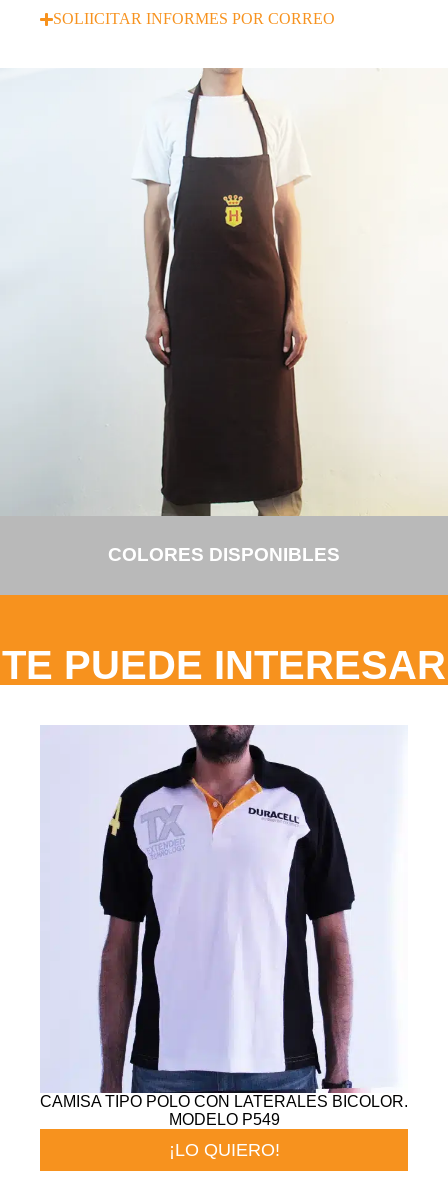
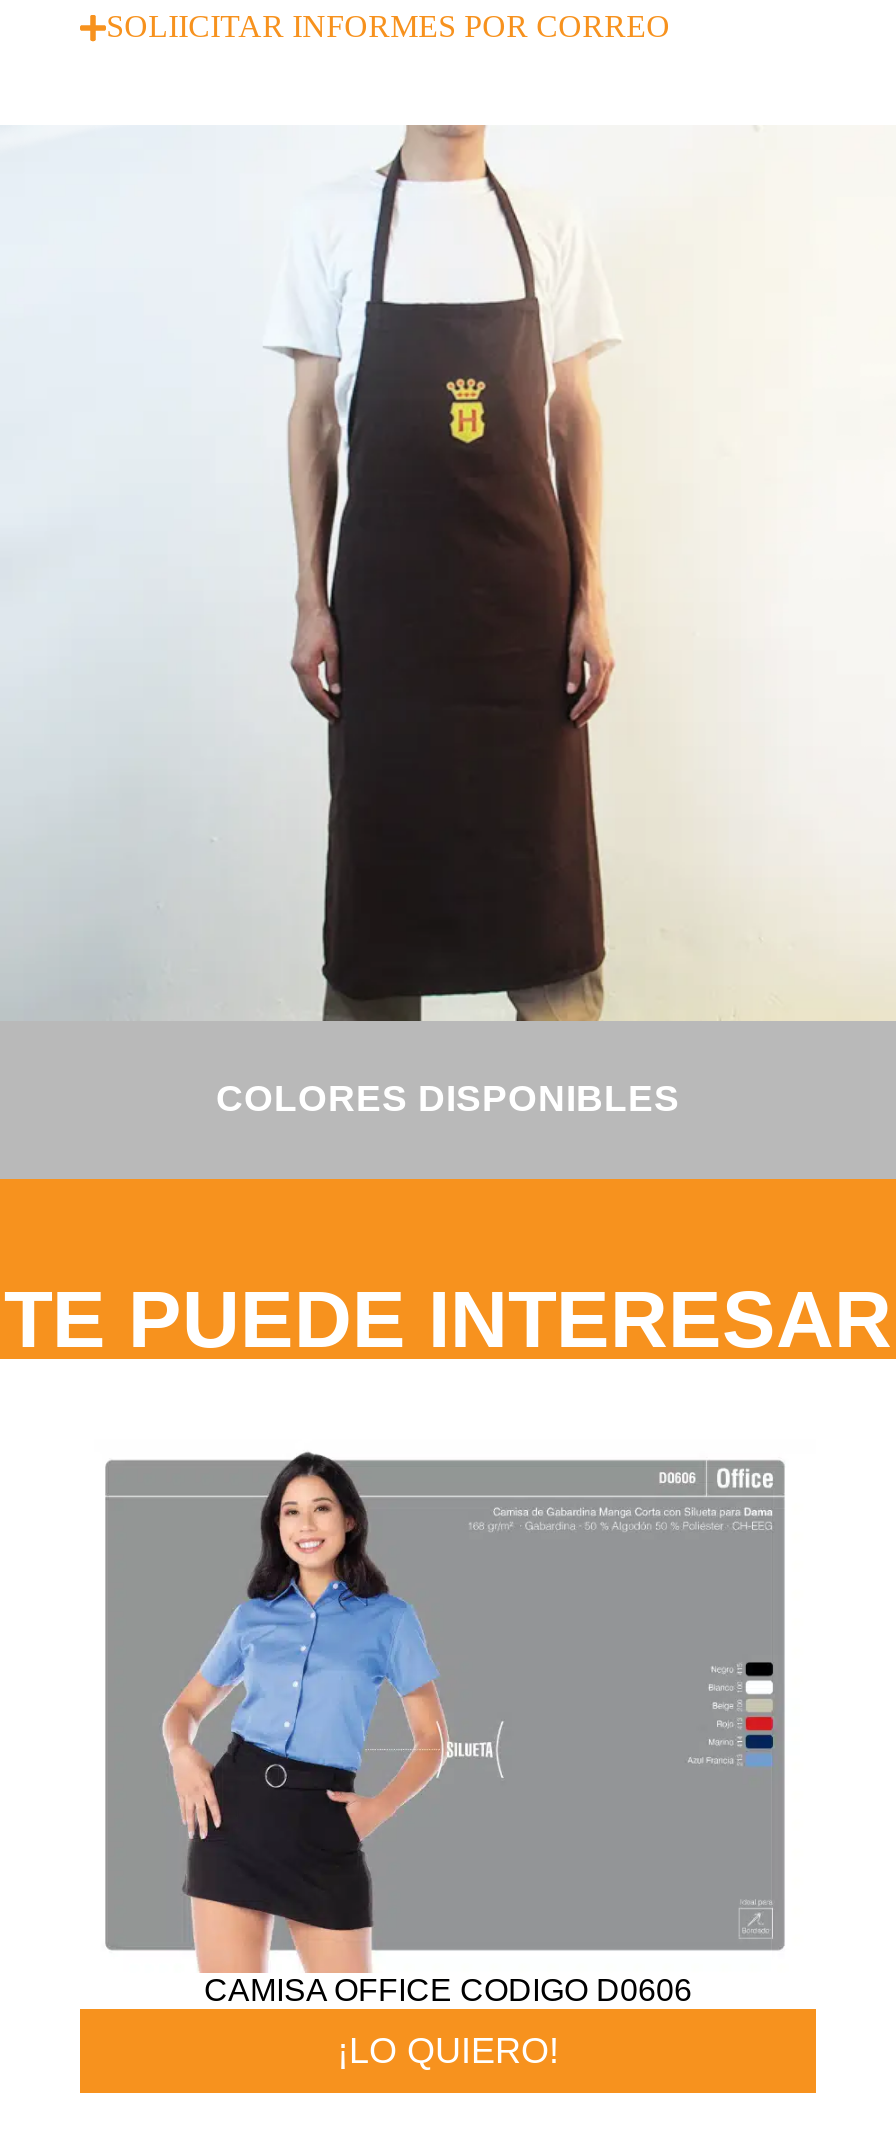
[40,724,408,1128] [image] | CAMISA TIPO POLO CON LATERALES BICOLOR. | MODELO P549 -> [84,1439,786,2007] [image] | CAMISA OFFICE CODIGO D0606

